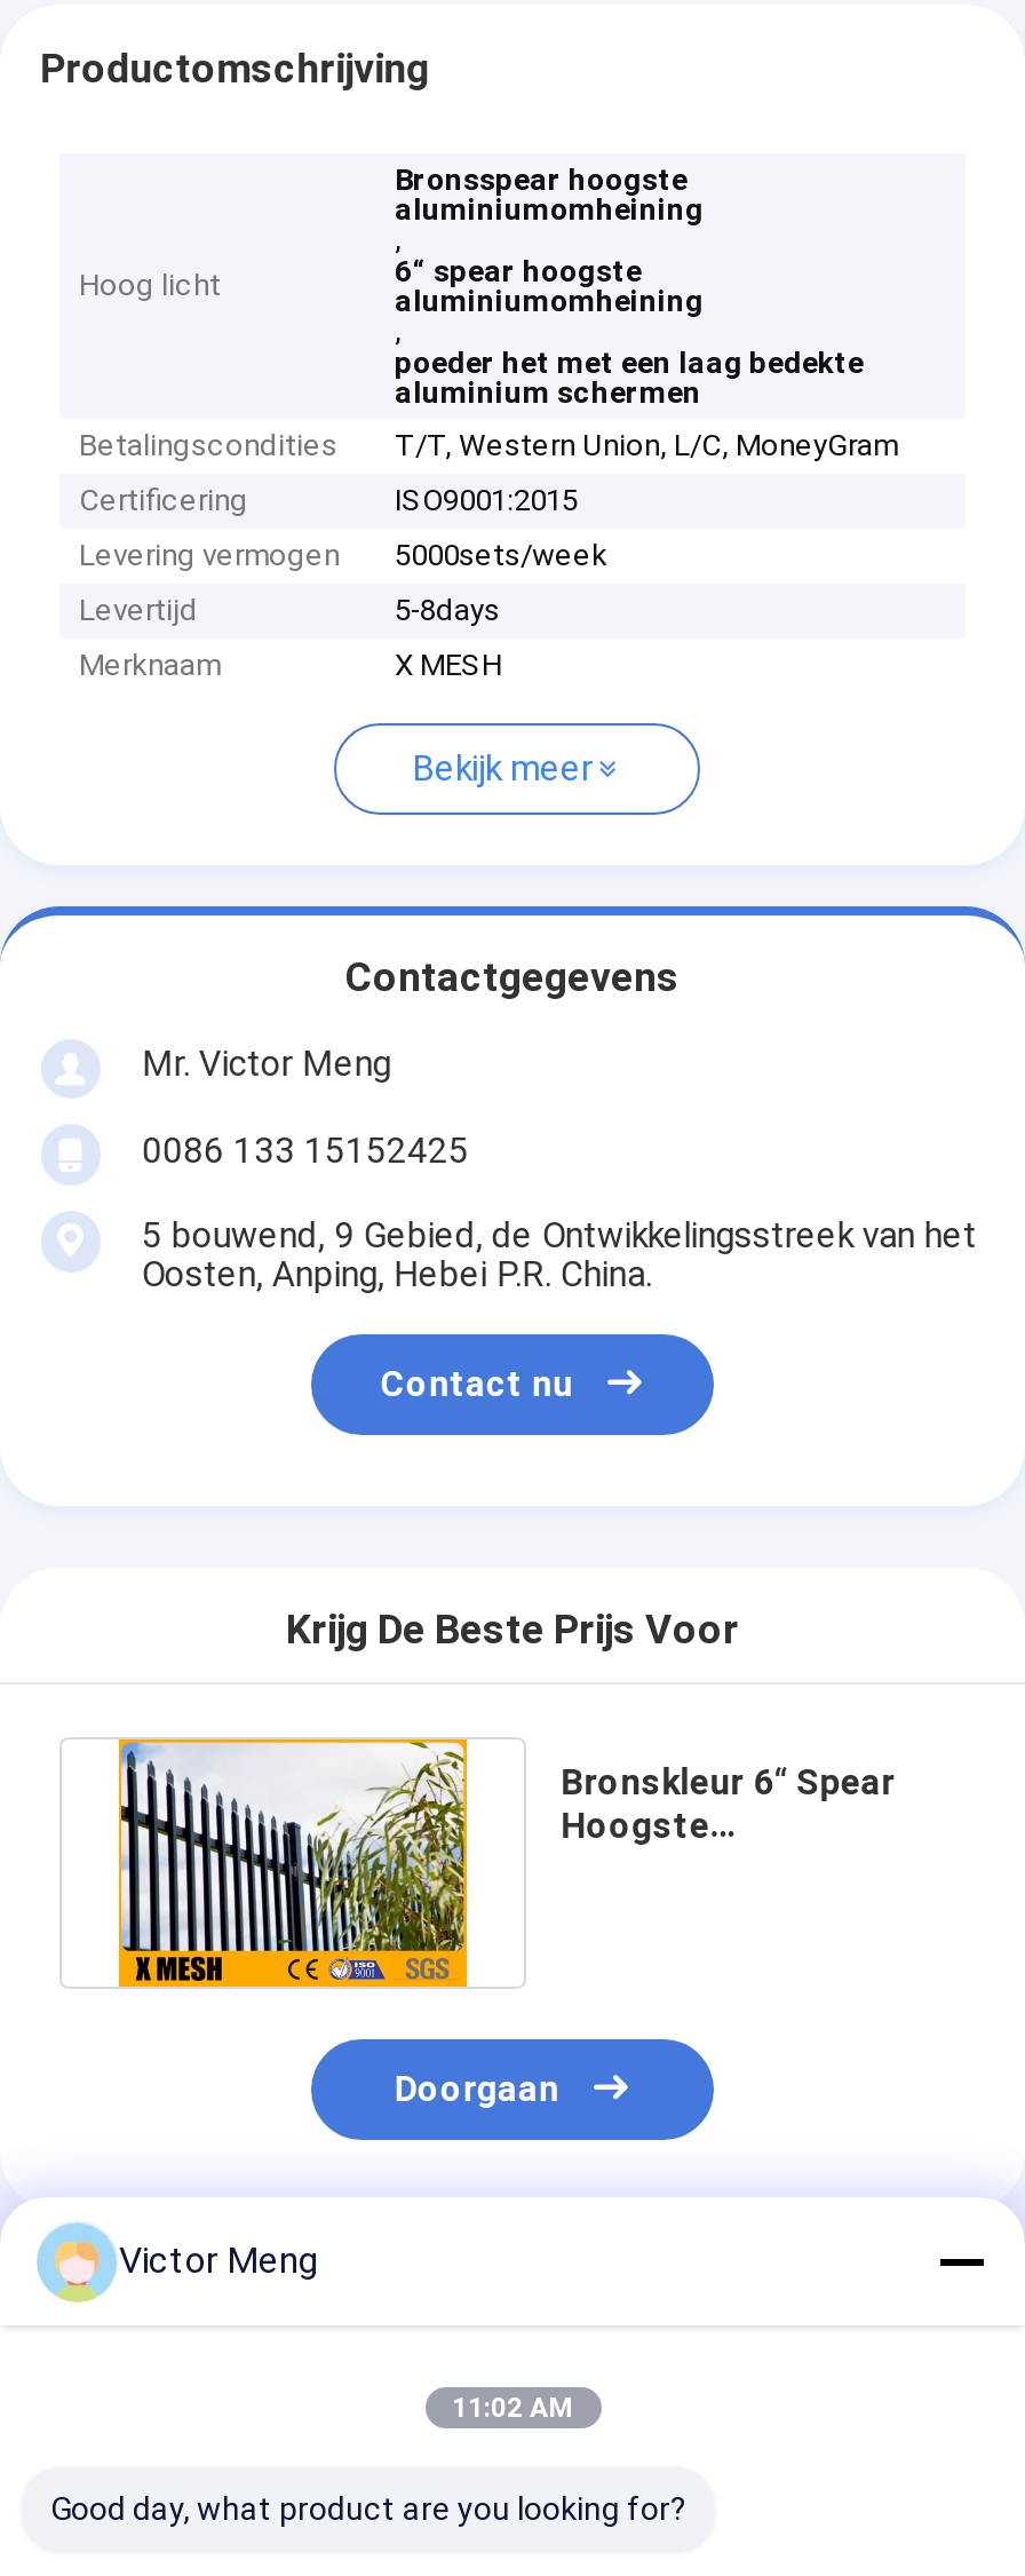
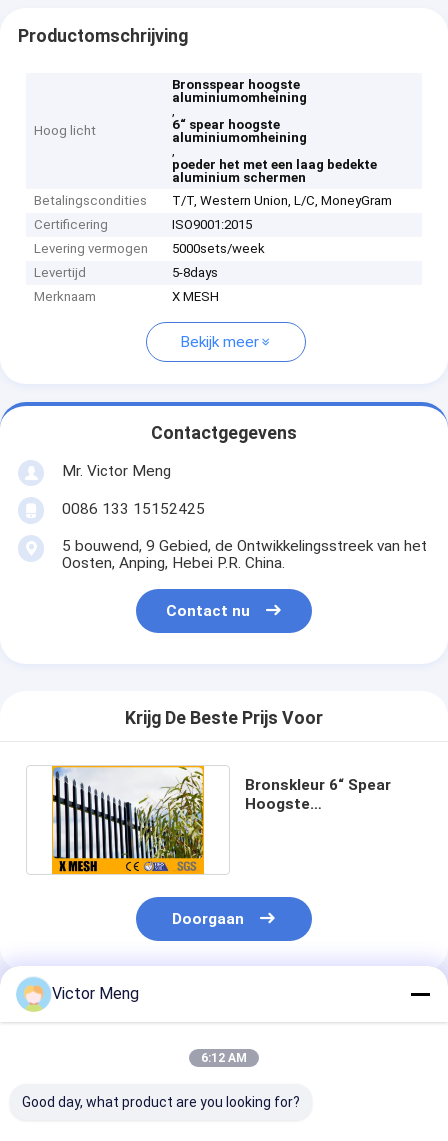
[452,2392,573,2424] 11:02 AM -> [201,1051,247,1065] 6:12 AM

